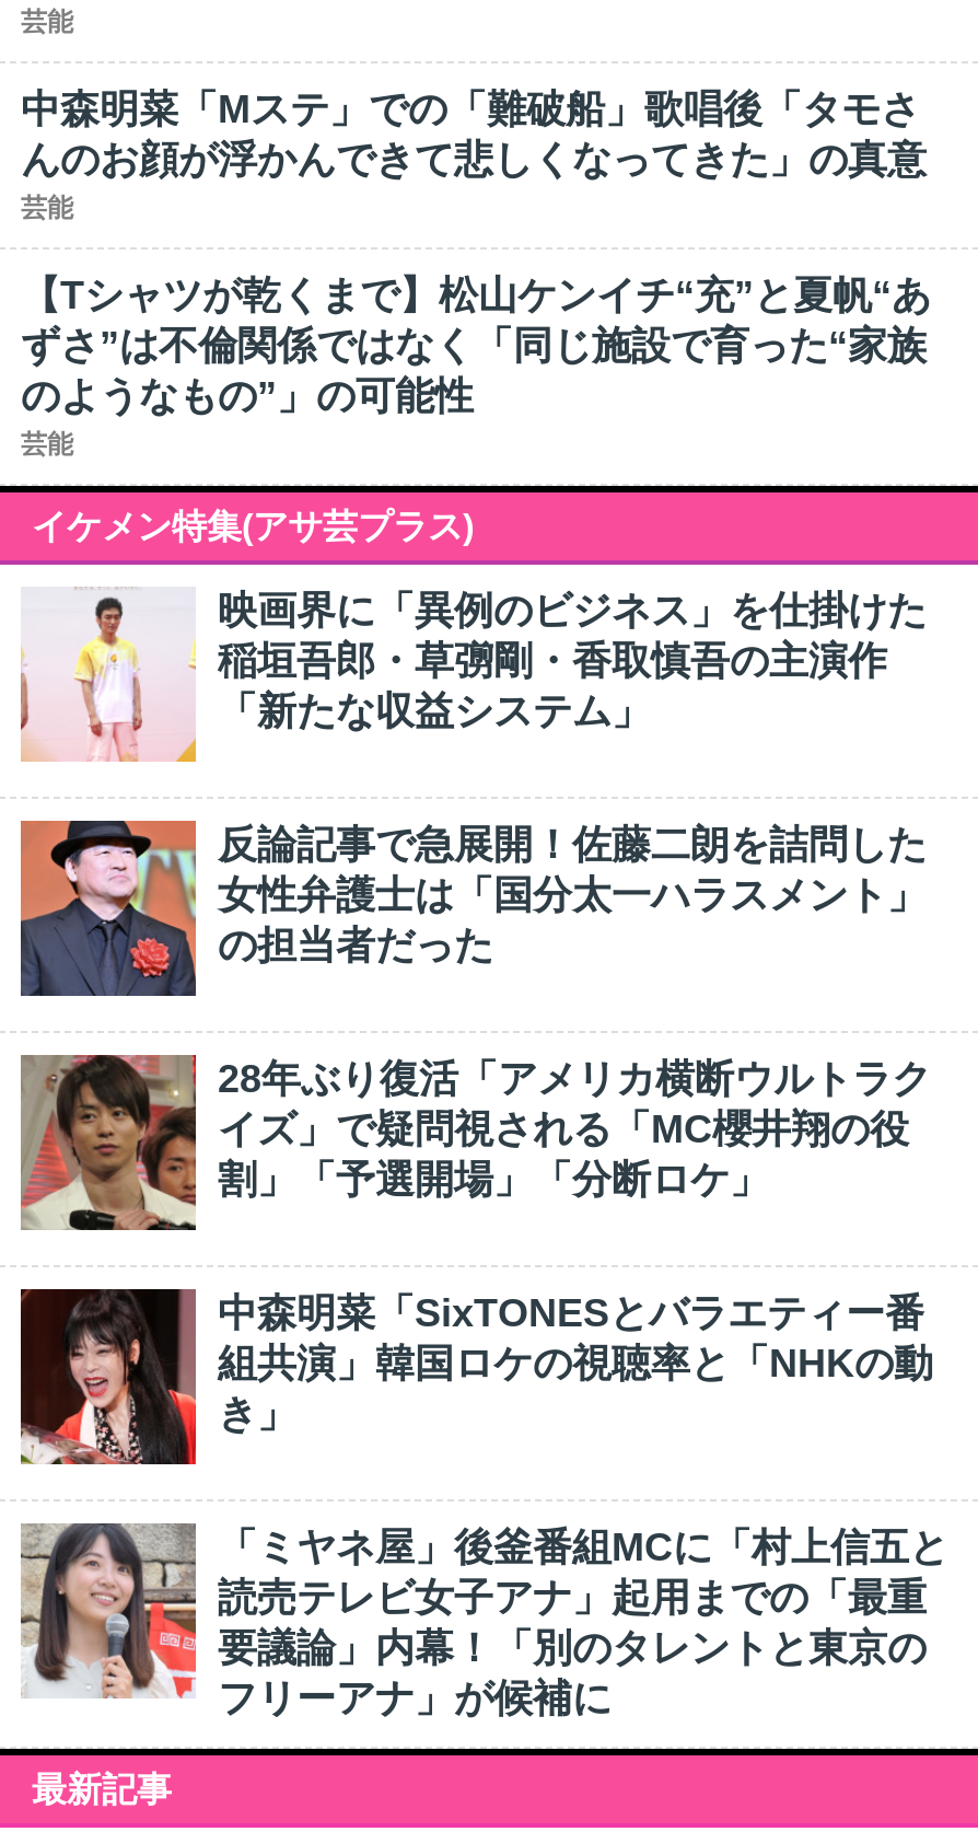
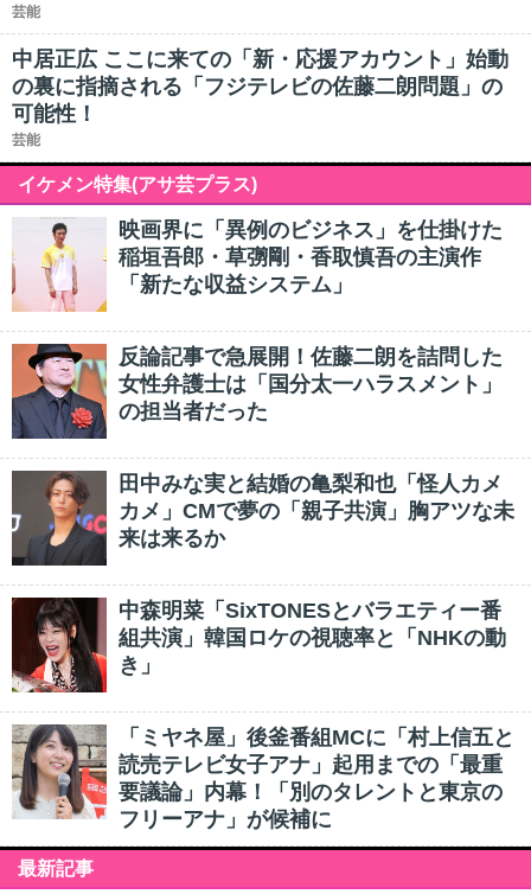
[21,88,931,418] 中森明菜「Mステ」での「難破船」歌唱後「タモさ | んのお顔が浮かんできて悲しくなってきた」の真意 | 芸能 | 【Tシャツが乾くまで】松山ケンイチ“充”と夏帆“あ | ずさ”は不倫関係ではなく「同じ施設で育った“家族 | のようなもの”」の可能性 -> [12,47,508,126] 中居正広 ここに来ての「新・応援アカウント」始動 | の裏に指摘される「フジテレビの佐藤二朗問題」の | 可能性！
[19,1055,931,1232] [image] | 28年ぶり復活「アメリカ横断ウルトラク | イズ」で疑問視される「MC櫻井翔の役 | 割」「予選開場」「分断ロケ」 -> [11,471,514,567] [image] | 田中みな実と結婚の亀梨和也「怪人カメ | カメ」CMで夢の「親子共演」胸アツな未 | 来は来るか

